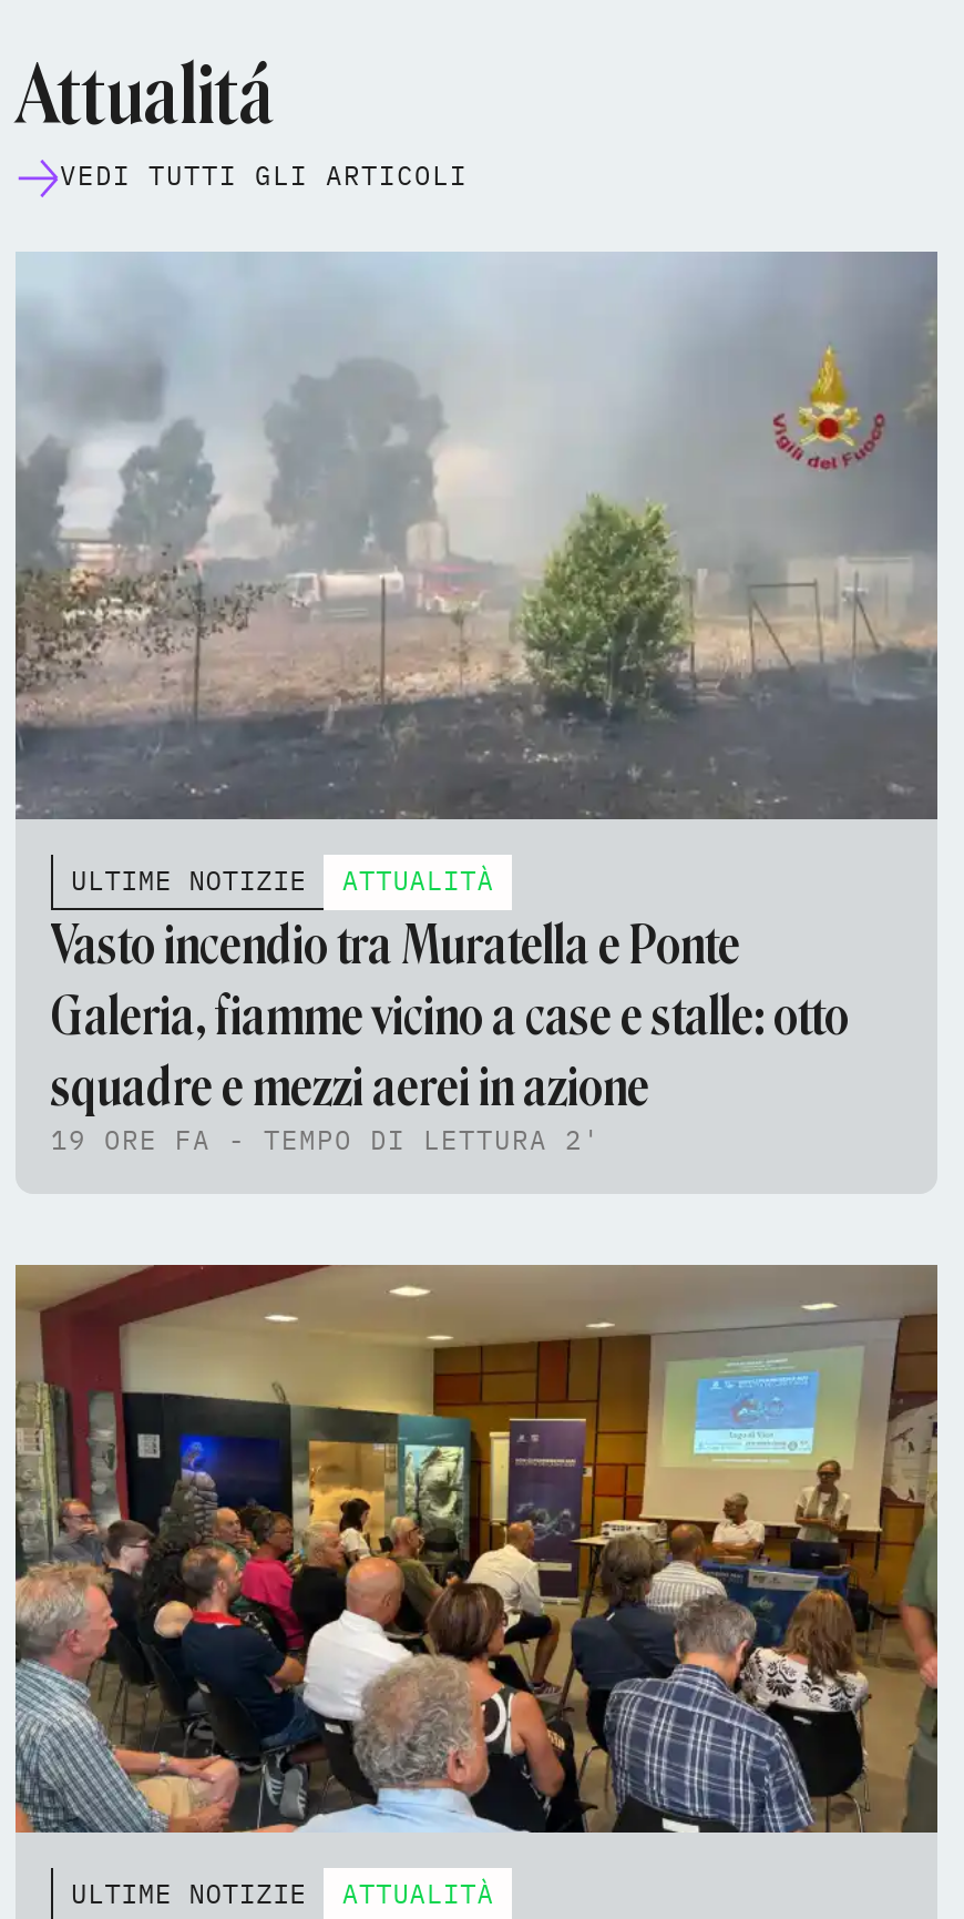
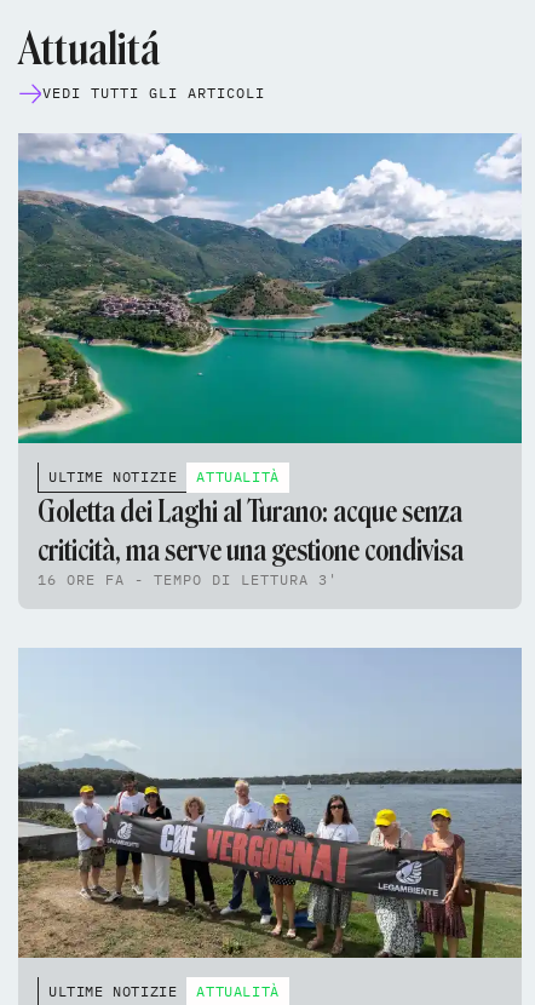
[16,252,940,821] [image] -> [18,133,522,444] [image]
[51,912,849,1156] Vasto incendio tra Muratella e Ponte | Galeria, fiamme vicino a case e stalle: otto | squadre e mezzi aerei in azione | 19 ORE FA - TEMPO DI LETTURA 2' -> [38,494,464,588] Goletta dei Laghi al Turano: acque senza | criticità, ma serve una gestione condivisa | 16 ORE FA - TEMPO DI LETTURA 3'
[13,1263,940,1835] [image] -> [18,649,522,959] [image]

